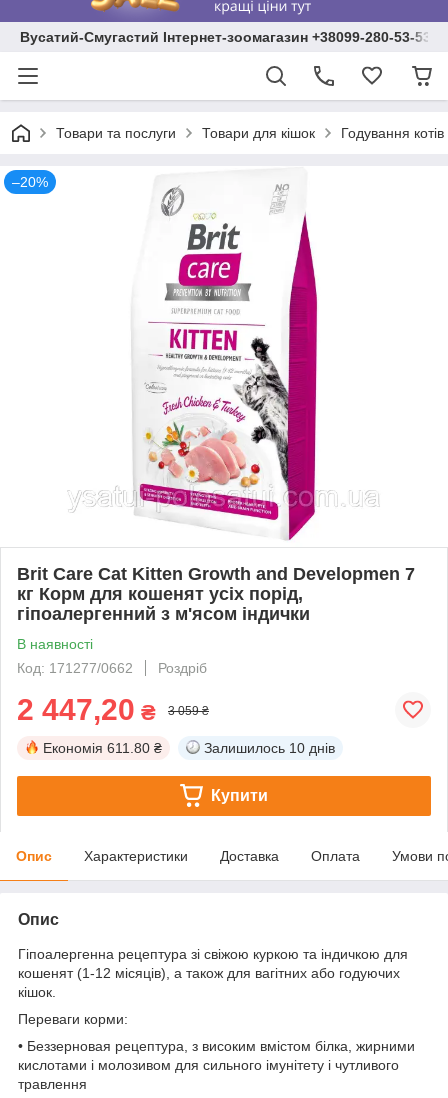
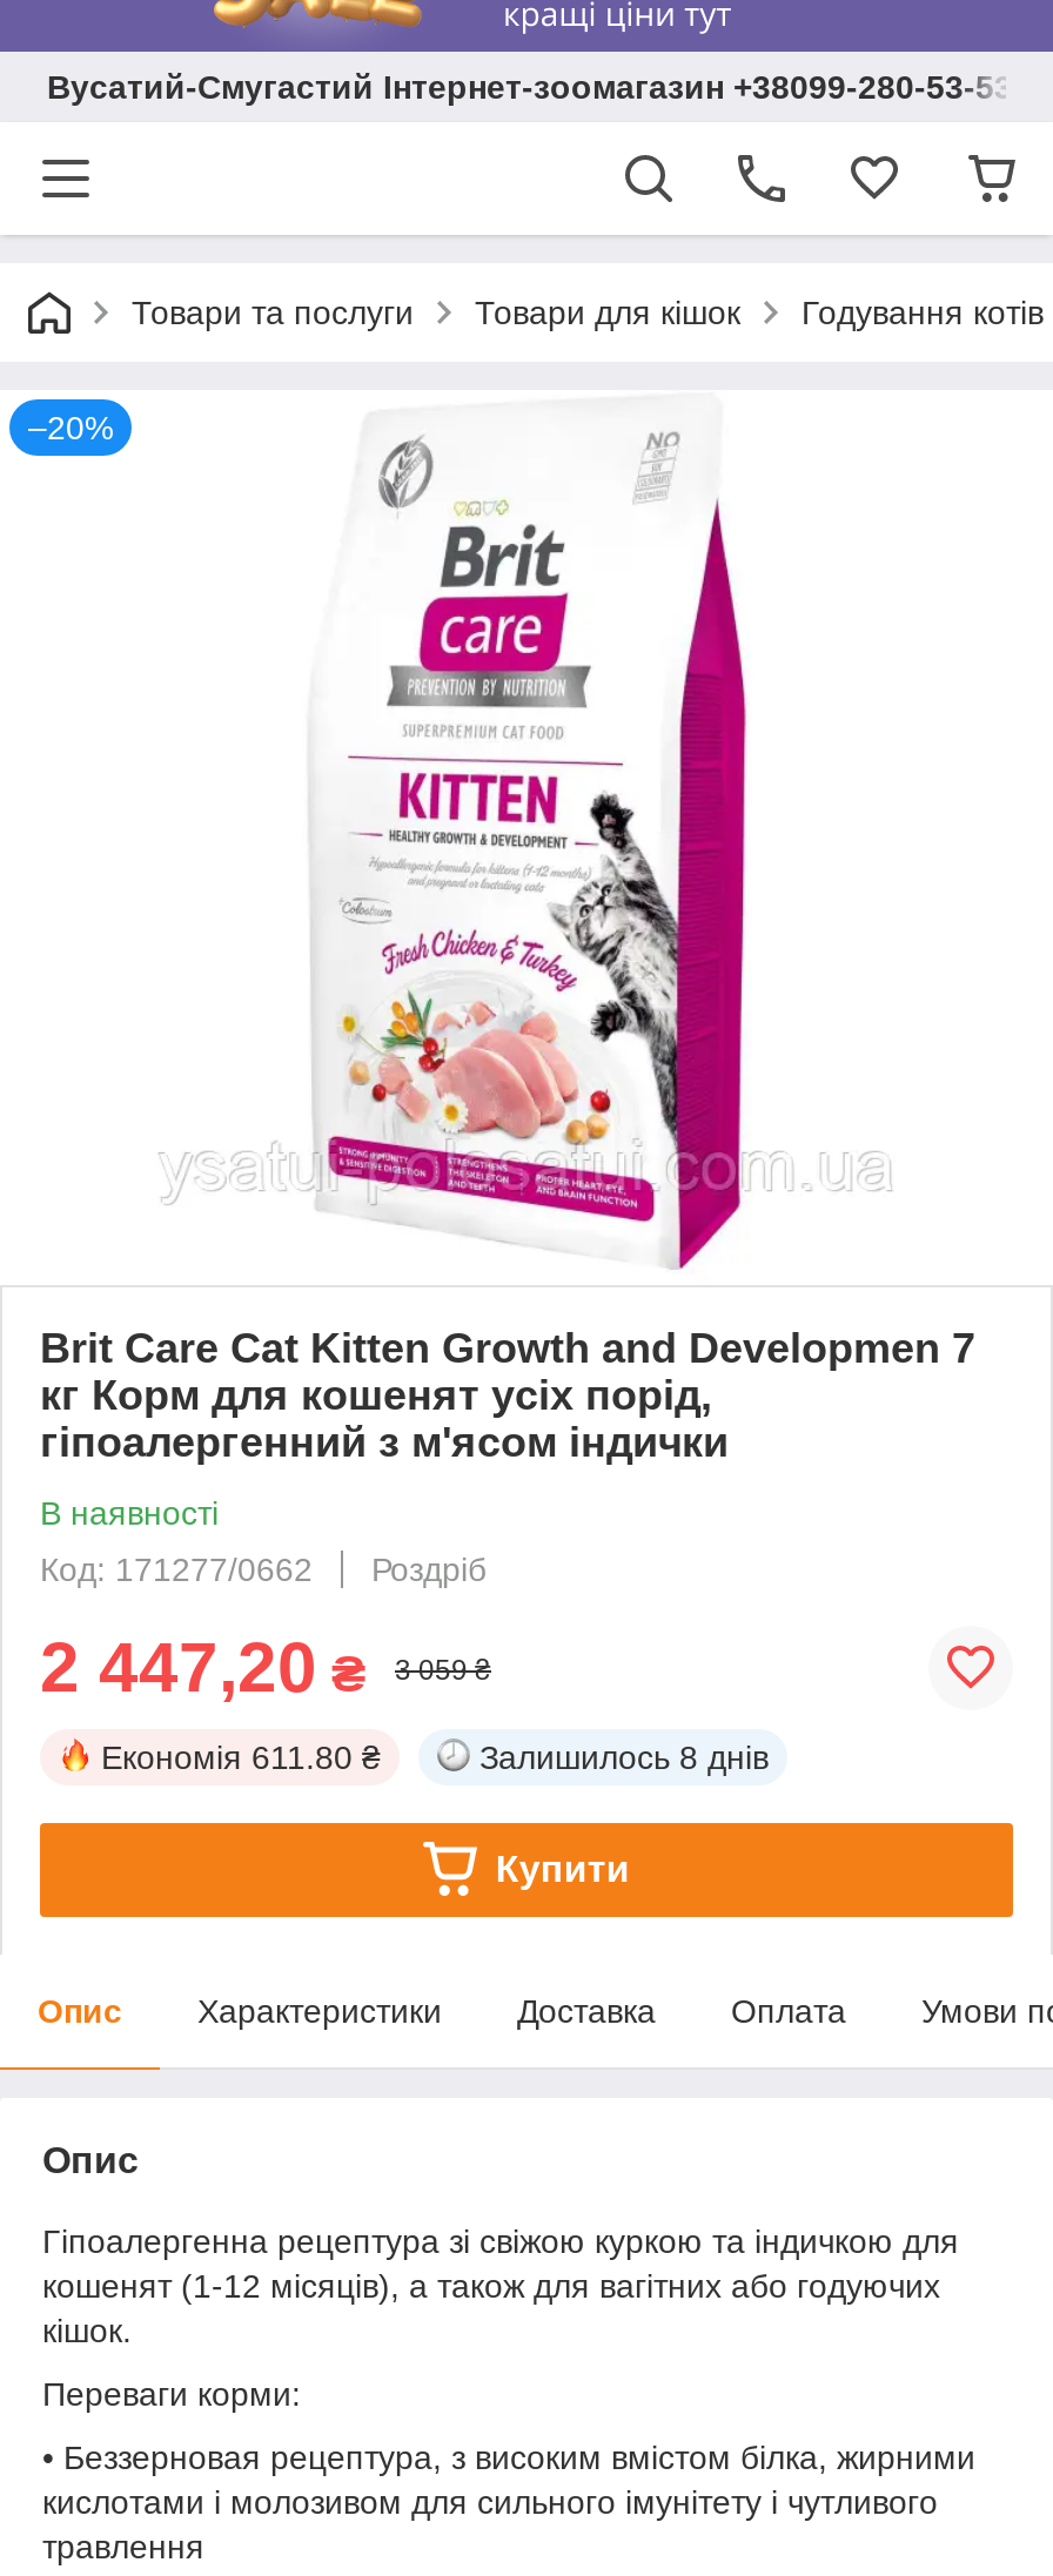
[204,740,335,756] Залишилось 10 днів -> [479,1738,769,1776] Залишилось 8 днів

